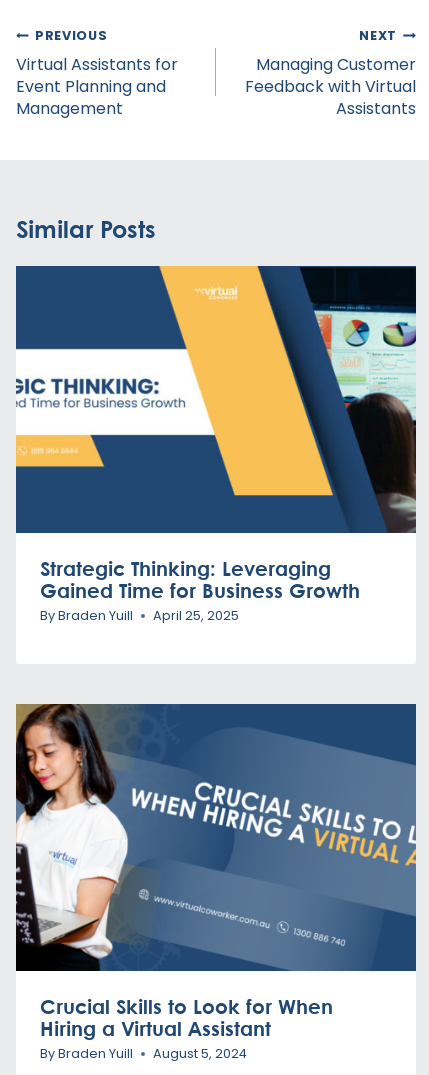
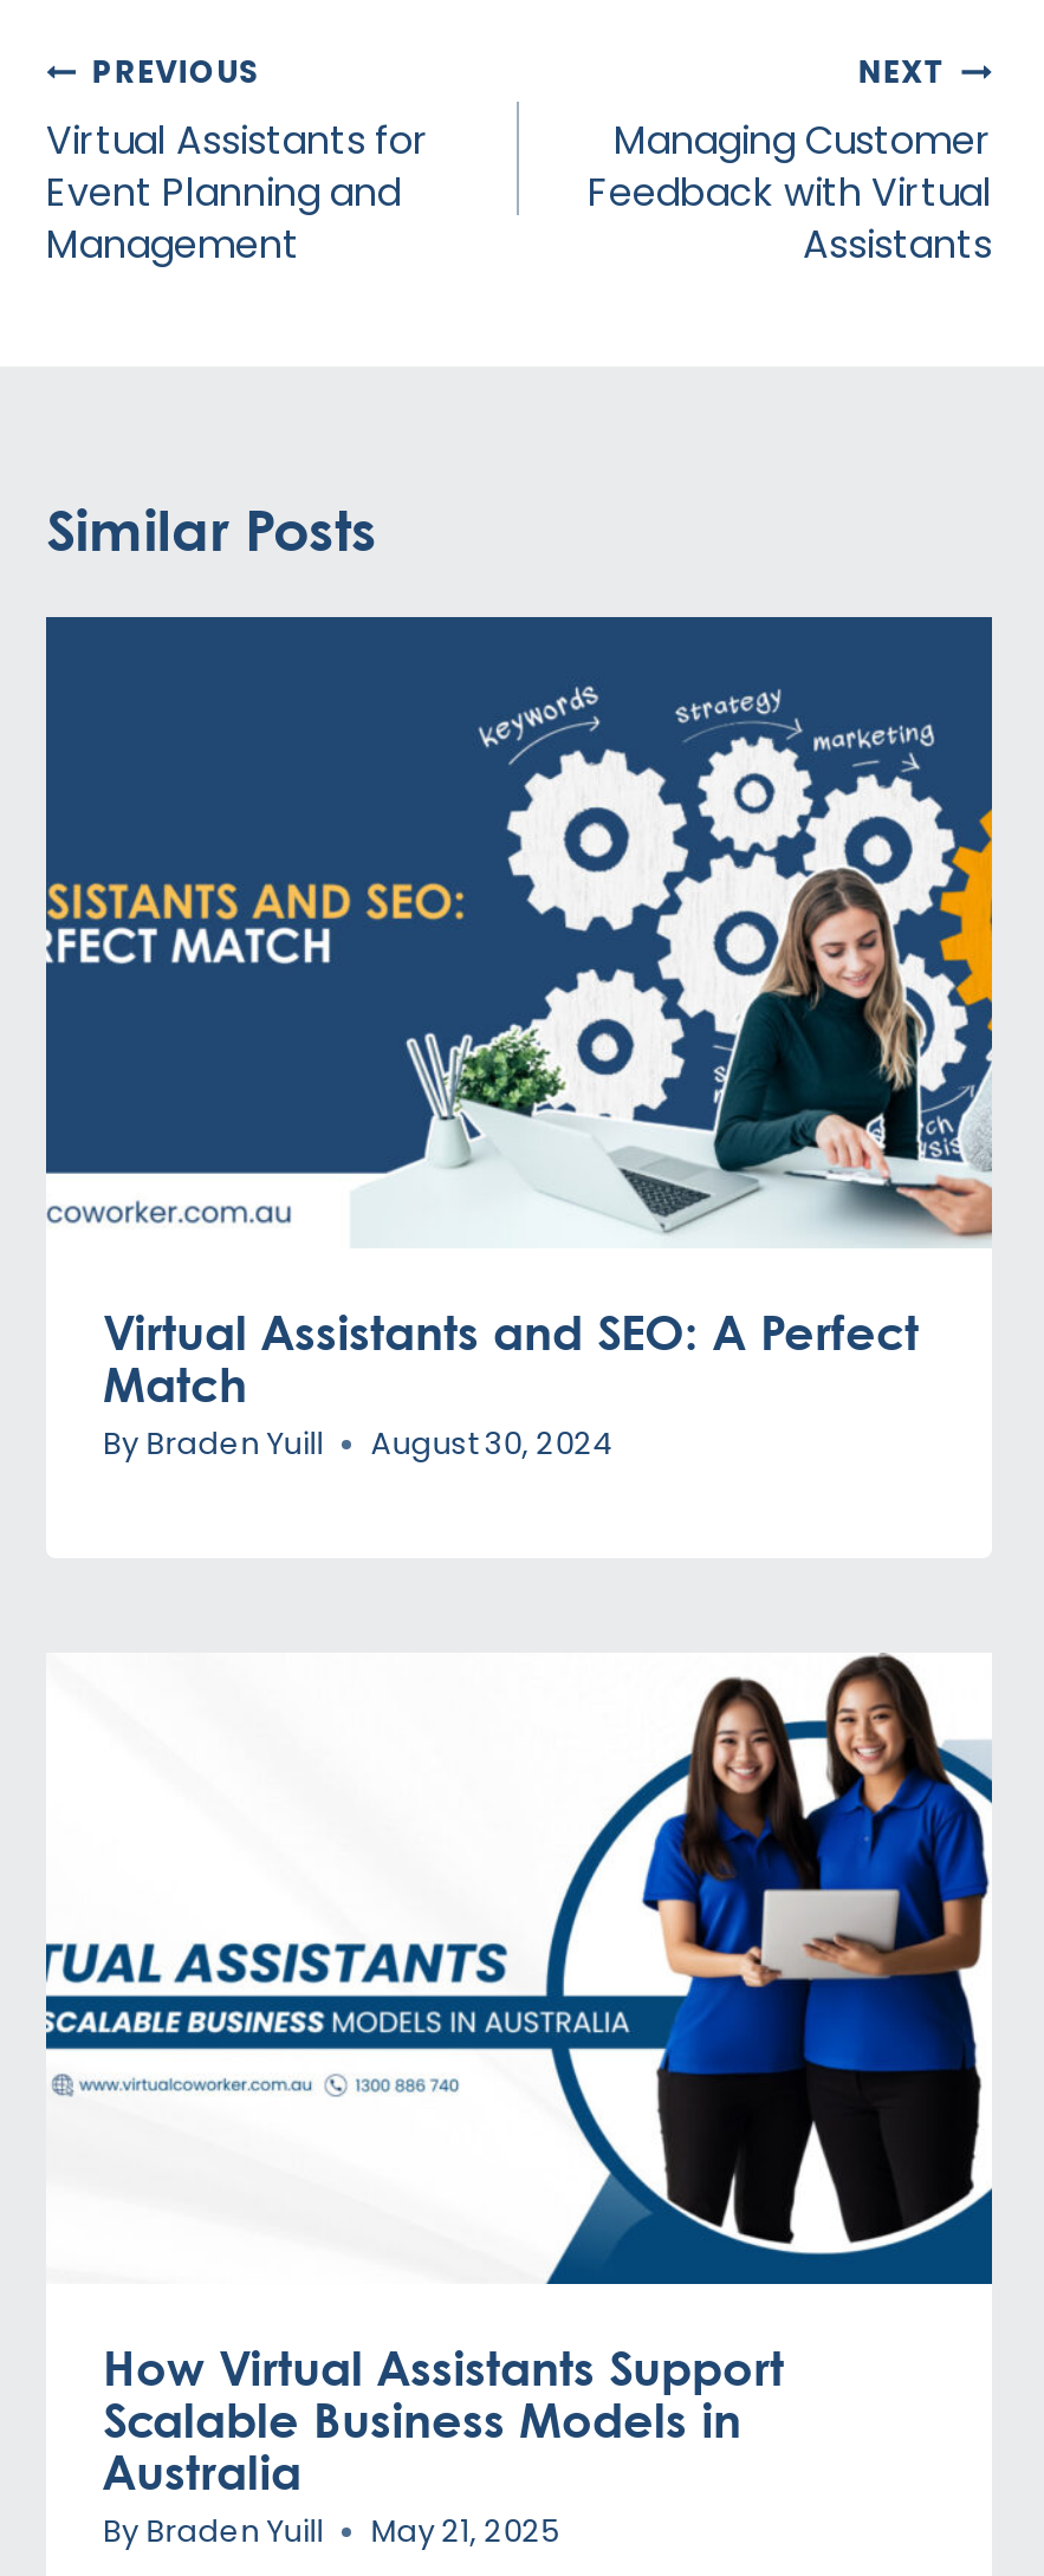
[15,265,417,603] [image] | Strategic Thinking: Leveraging | Gained Time for Business Growth -> [44,615,994,1414] [image] | Virtual Assistants and SEO: A Perfect | Match
[40,607,239,624] By Braden Yuill April 25, 2025 -> [103,1424,612,1465] By Braden Yuill August 30, 2024
[15,703,417,1041] [image] | Crucial Skills to Look for When | Hiring a Virtual Assistant -> [44,1655,992,2502] [image] | How Virtual Assistants Support | Scalable Business Models in | Australia
[40,1045,247,1062] By Braden Yuill August 5, 2024 -> [103,2512,560,2552] By Braden Yuill May 21, 2025

